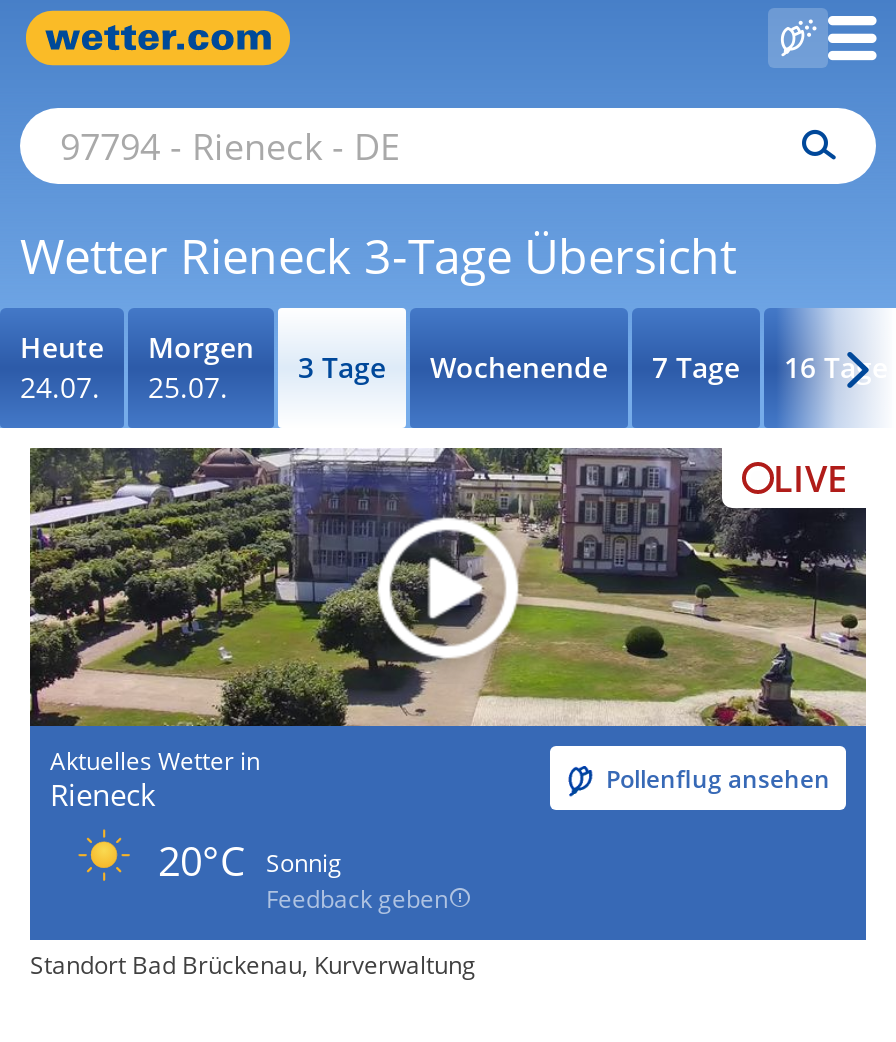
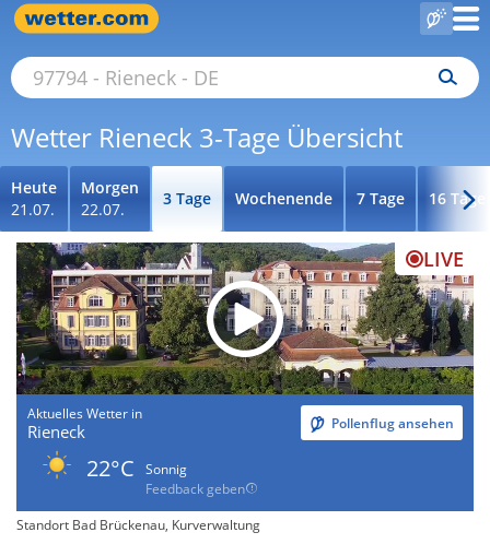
[20,368,100,406] 24.07. -> [11,199,55,220] 21.07.
[148,368,228,406] 25.07. -> [81,199,125,220] 22.07.
[28,446,868,728] [image] -> [15,241,475,395] [image]
[158,835,342,889] 20°C Sonnig -> [86,454,187,483] 22°C Sonnig

